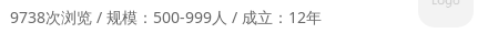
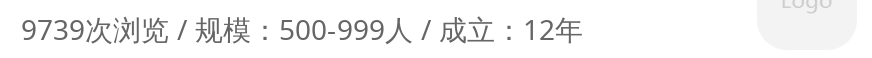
[10,6,322,27] 9738次浏览 规模：500-999人 成立：12年 -> [21,11,583,49] 9739次浏览 规模：500-999人 成立：12年

